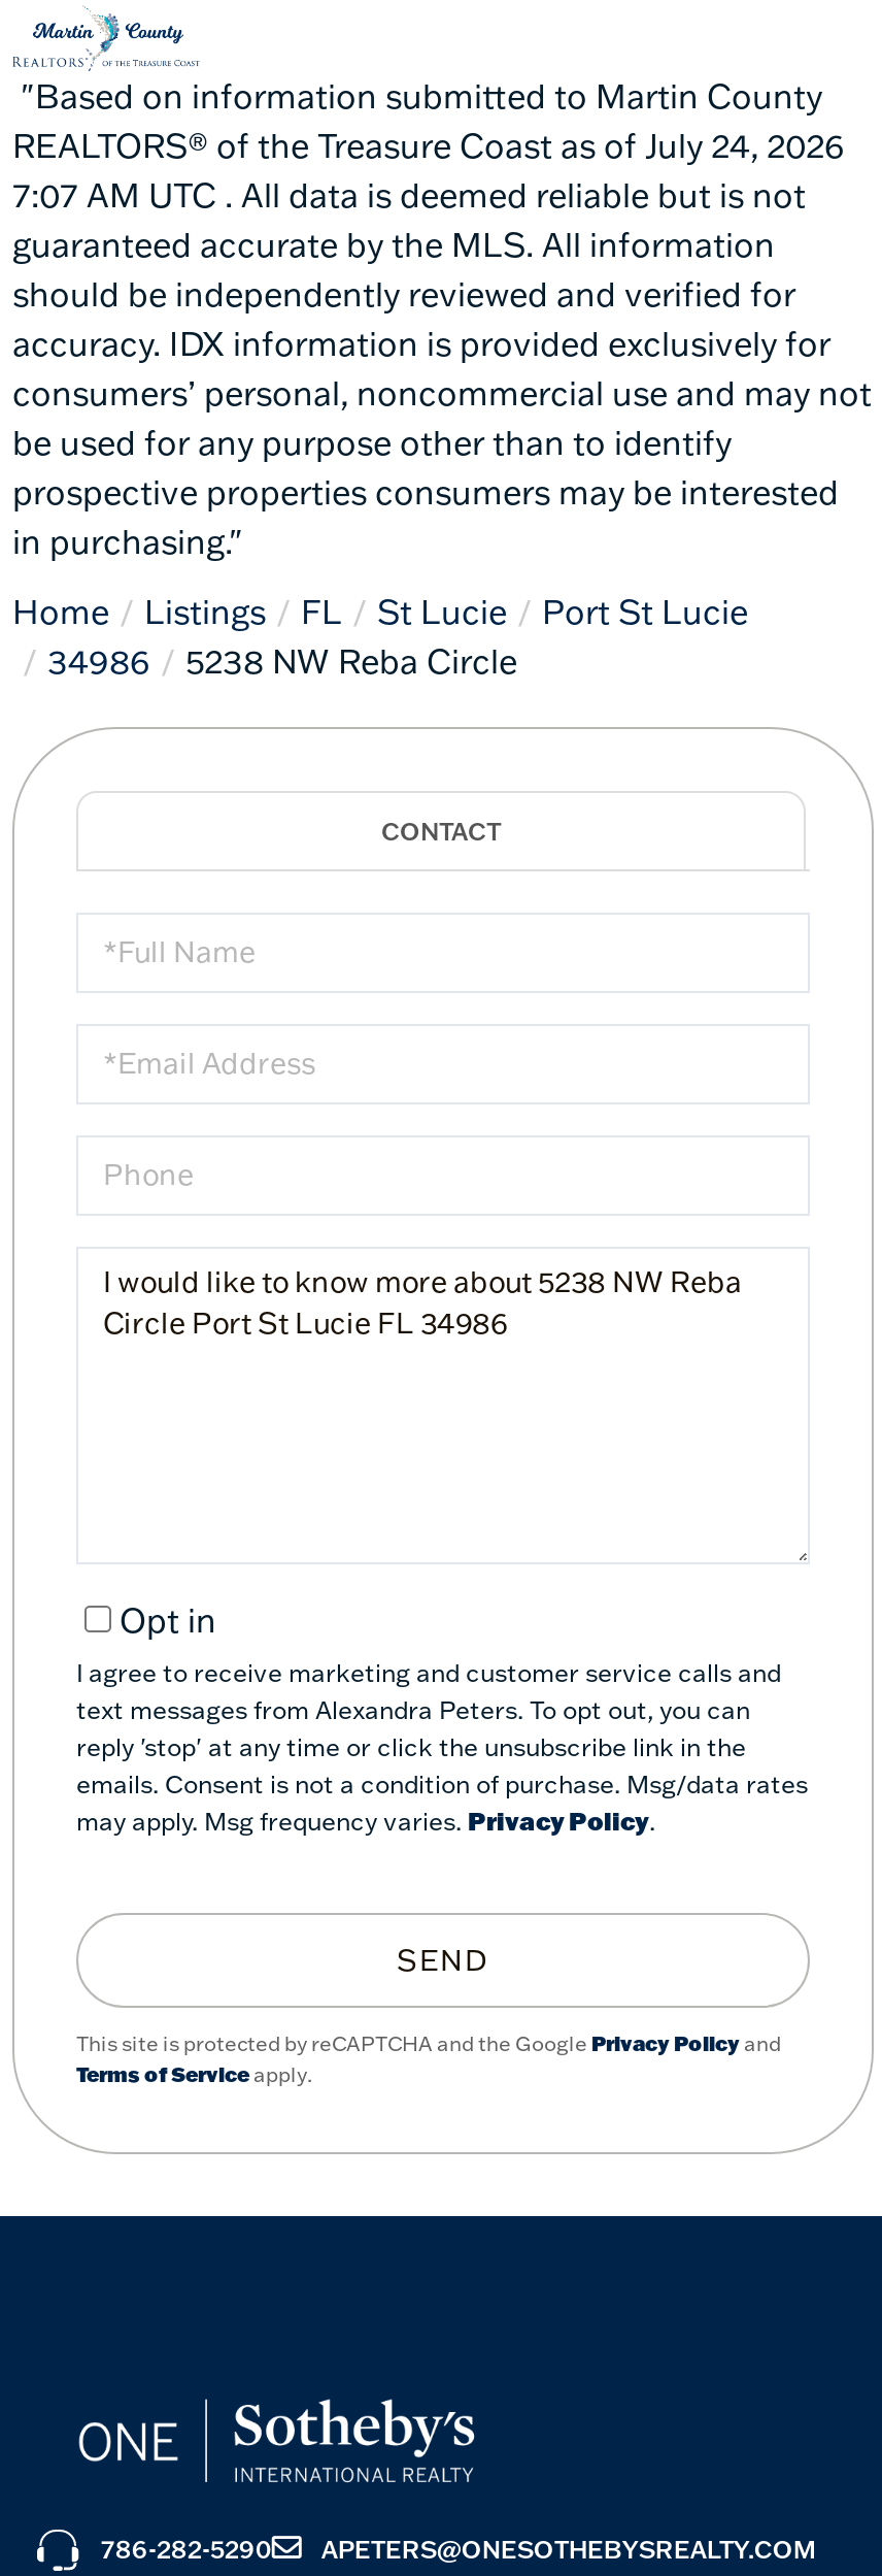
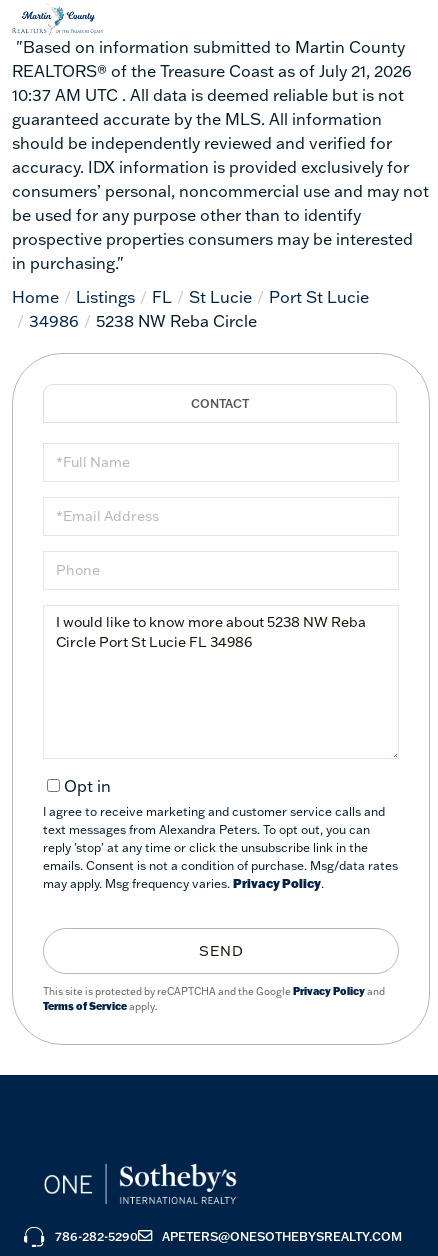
[12,124,845,165] REALTORS® of the Treasure Coast as of July 24, 2026 -> [12,61,412,81] REALTORS® of the Treasure Coast as of July 21, 2026
[12,174,806,215] 7:07 AM UTC . All data is deemed reliable but is not -> [12,85,404,105] 10:37 AM UTC . All data is deemed reliable but is not

